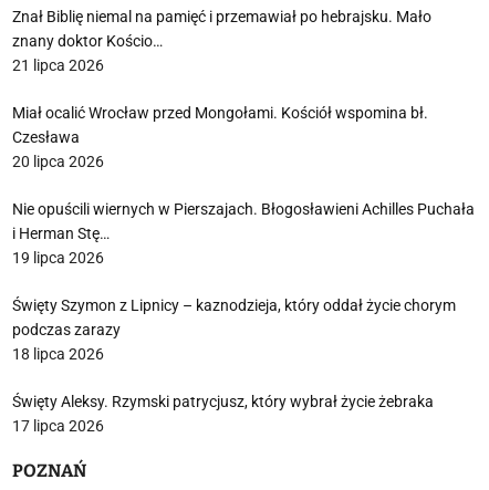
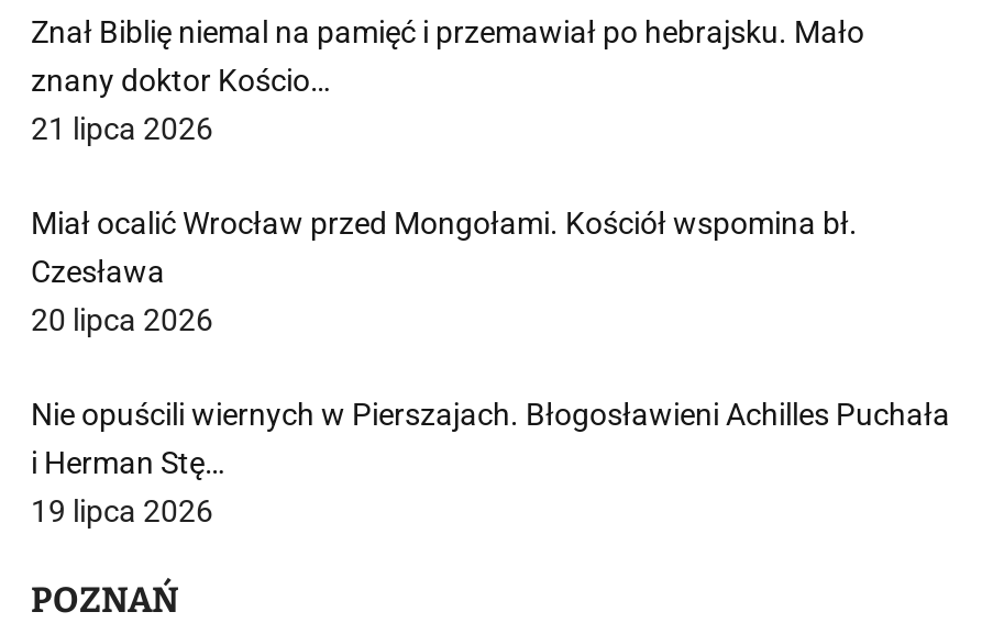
[12,296,456,435] Święty Szymon z Lipnicy – kaznodzieja, który oddał życie chorym | podczas zarazy | 18 lipca 2026 | Święty Aleksy. Rzymski patrycjusz, który wybrał życie żebraka | 17 lipca 2026 -> none

